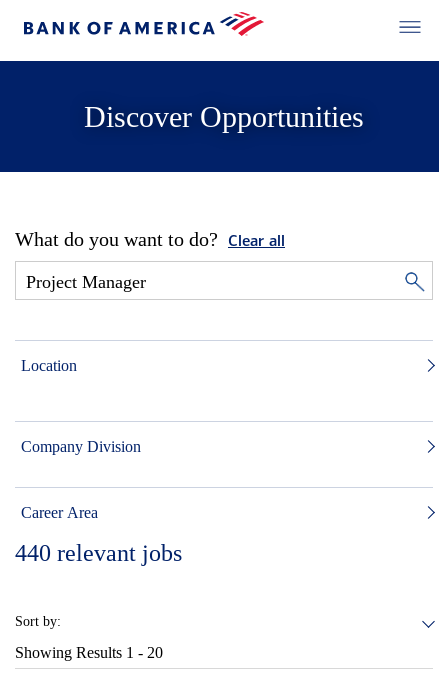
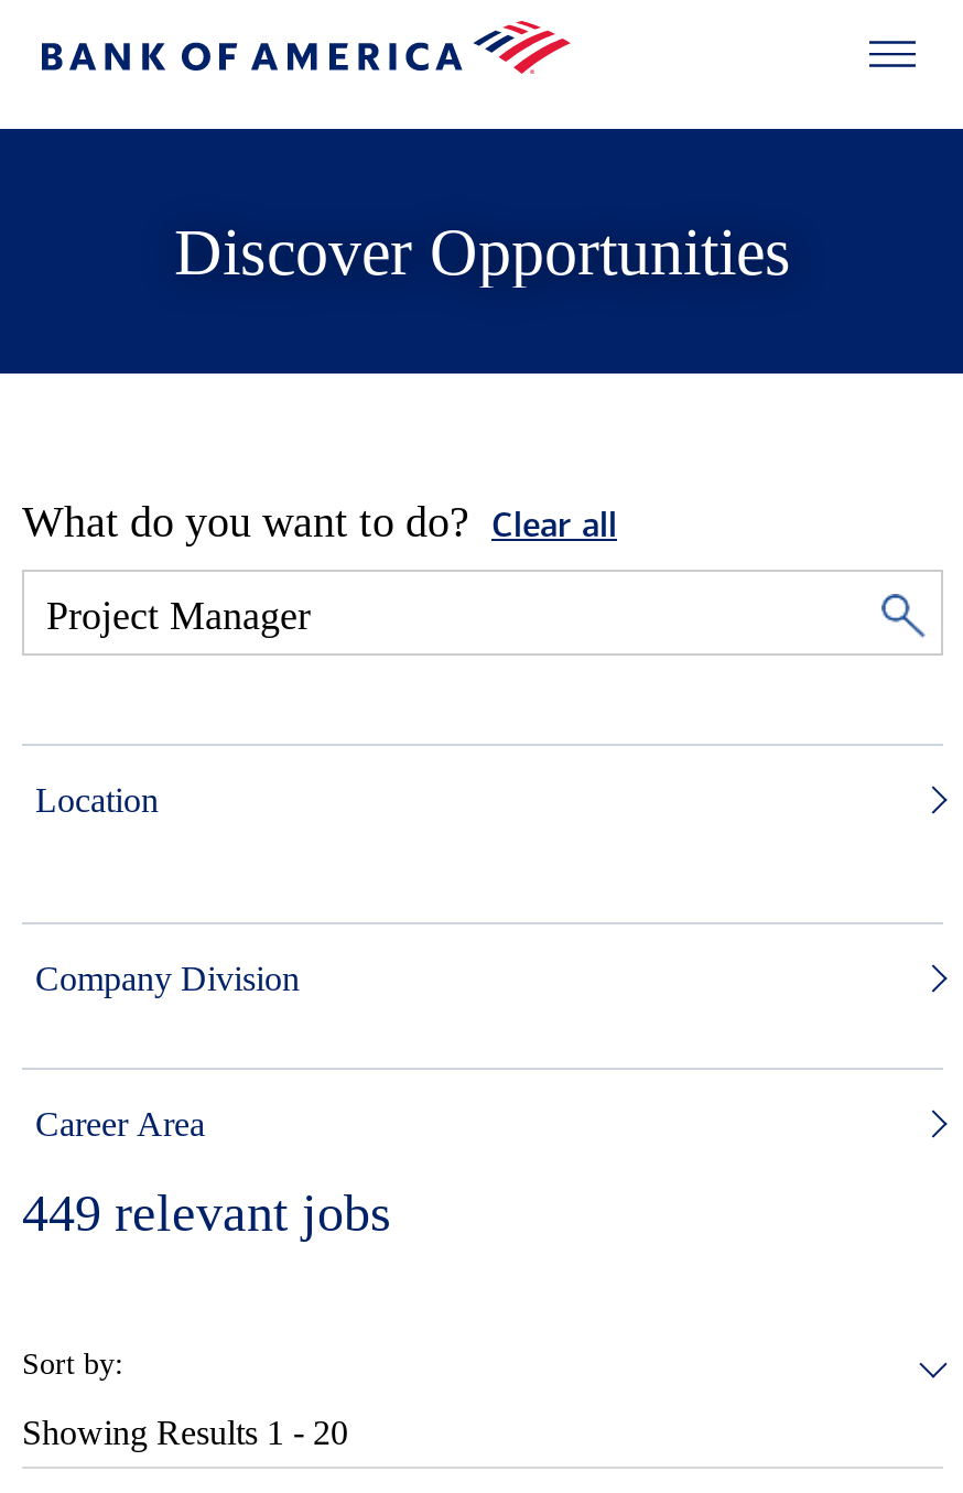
[15,540,182,566] 440 relevant jobs -> [22,1184,390,1242] 449 relevant jobs

